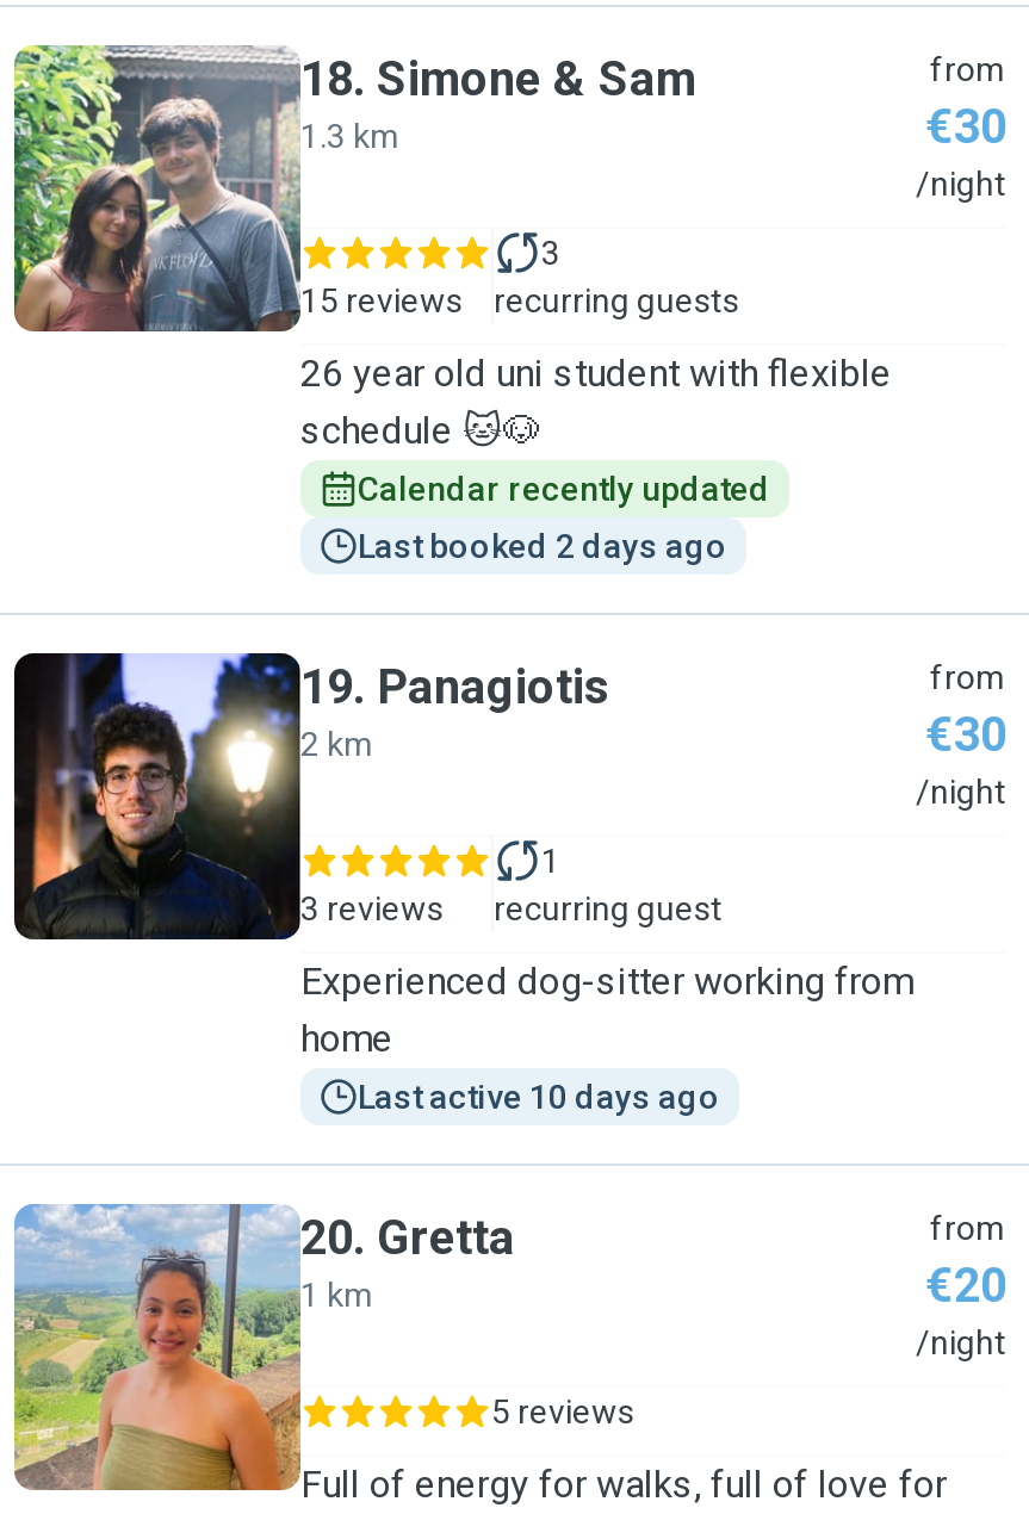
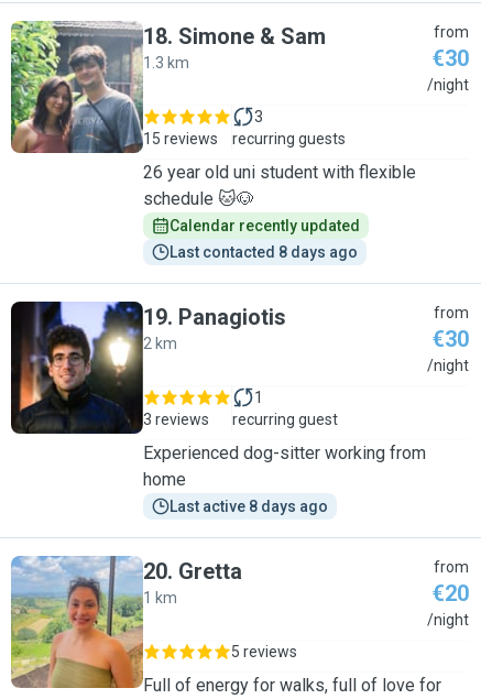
[358,527,727,565] Last booked 2 days ago -> [170,243,358,261] Last contacted 8 days ago
[358,1078,720,1116] Last active 10 days ago -> [170,498,328,515] Last active 8 days ago

